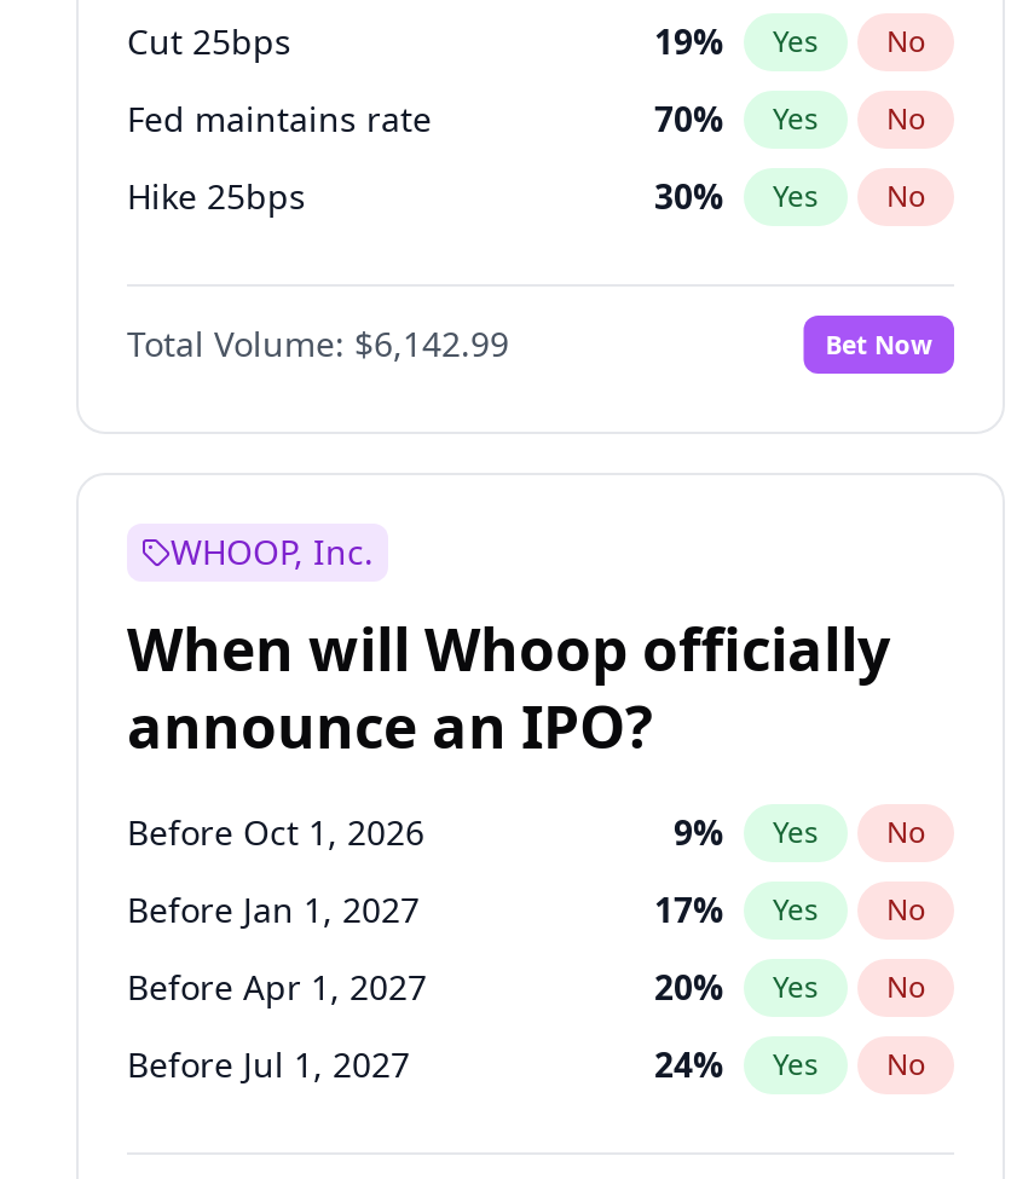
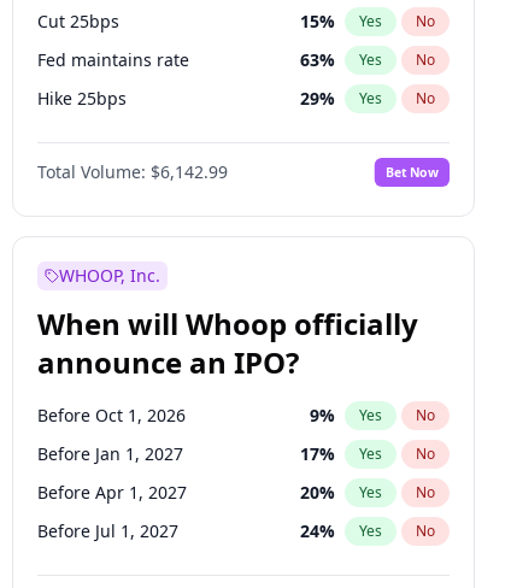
[654,18,925,64] 19% Yes No -> [300,10,435,33] 15% Yes No
[654,96,925,141] 70% Yes No -> [300,48,435,71] 63% Yes No
[654,173,925,219] 30% Yes No -> [300,87,435,110] 29% Yes No

